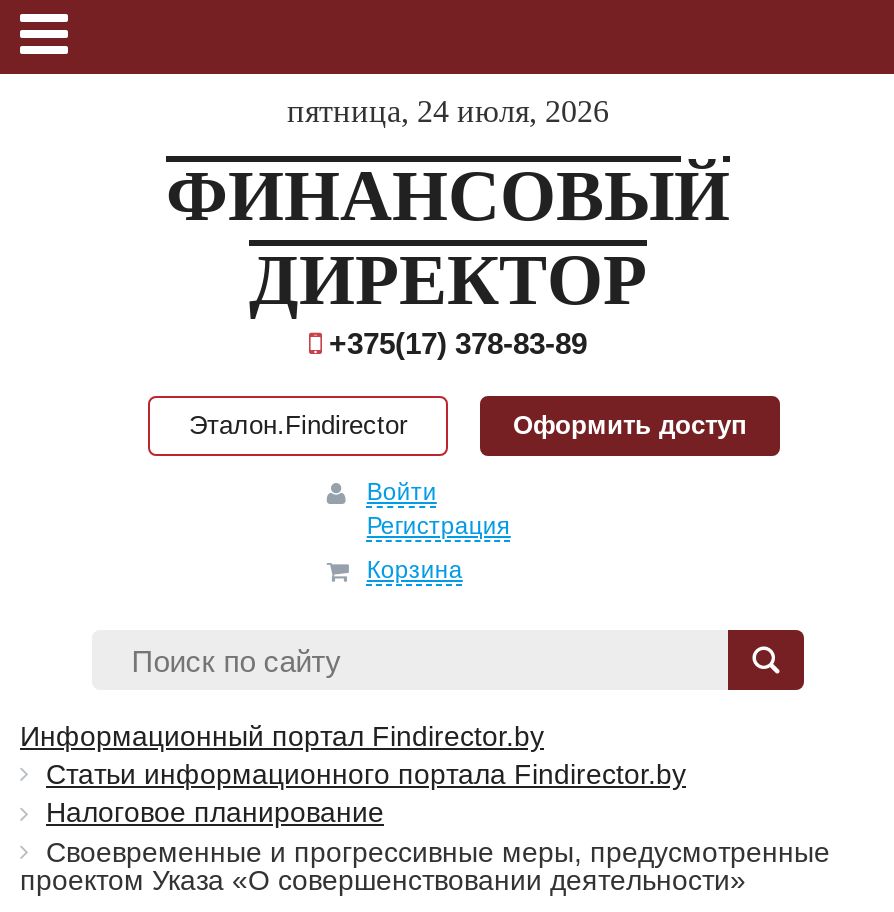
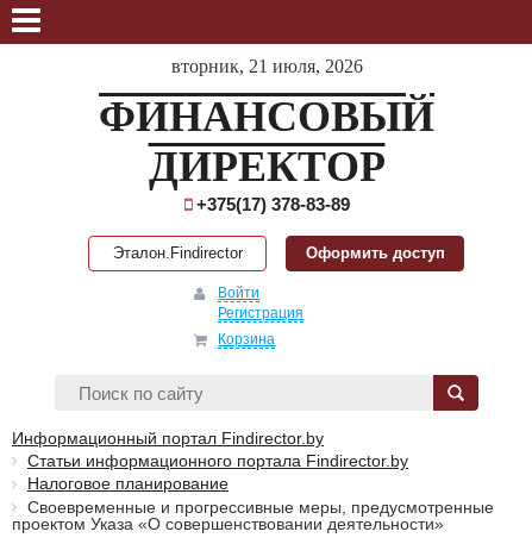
[287,94,609,128] пятница, 24 июля, 2026 -> [171,56,362,76] вторник, 21 июля, 2026

